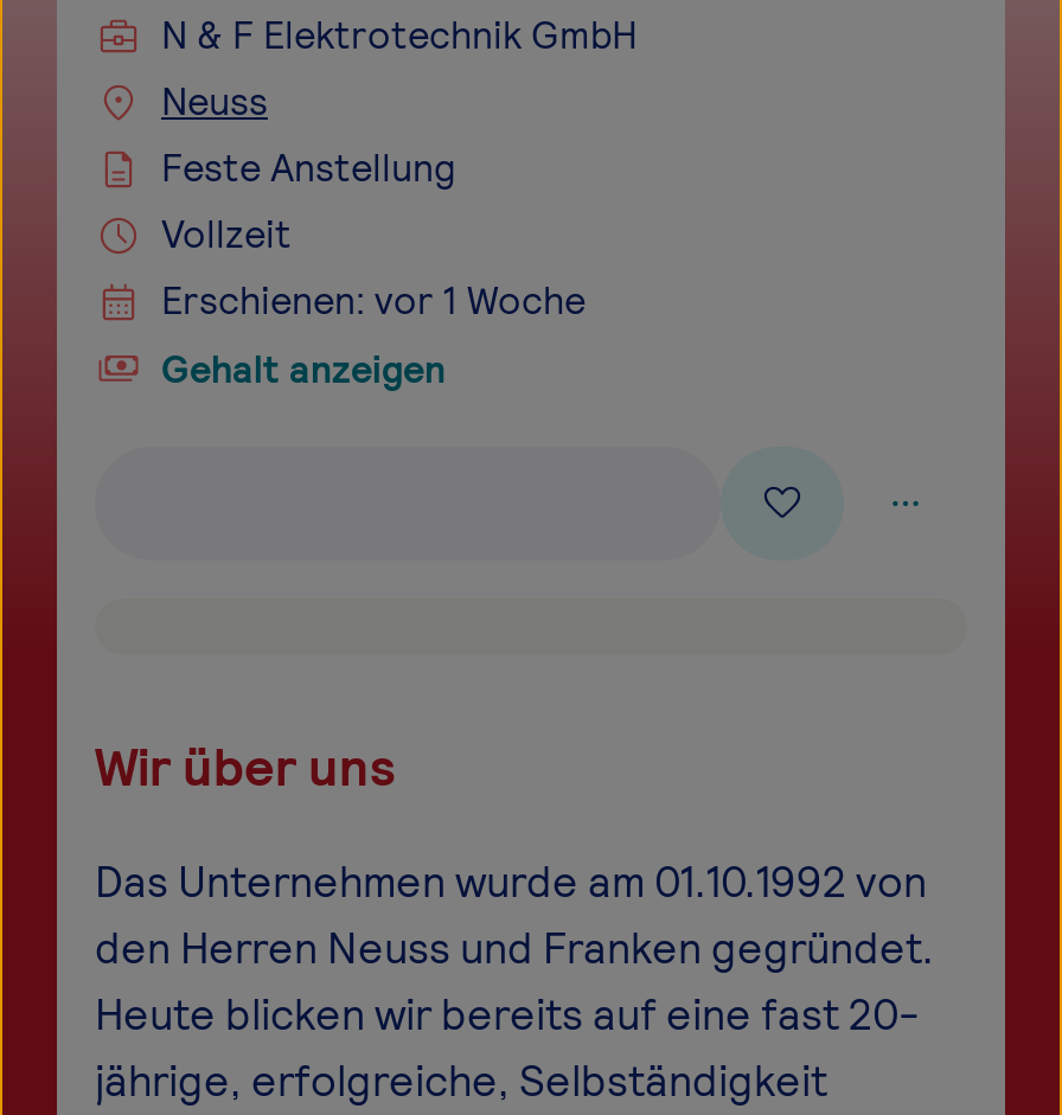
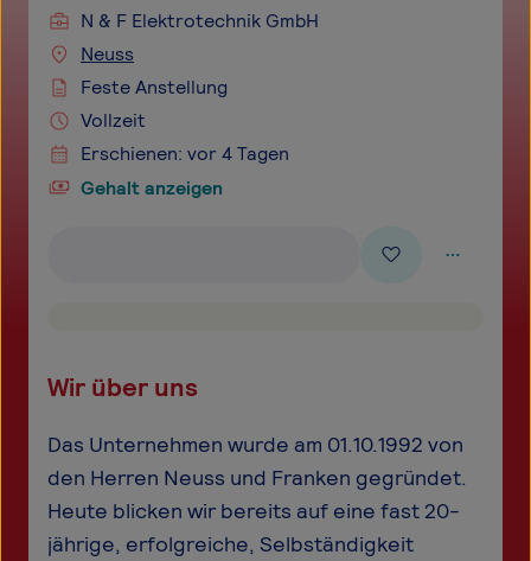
[161,276,586,326] Erschienen: vor 1 Woche -> [81,141,289,166] Erschienen: vor 4 Tagen

